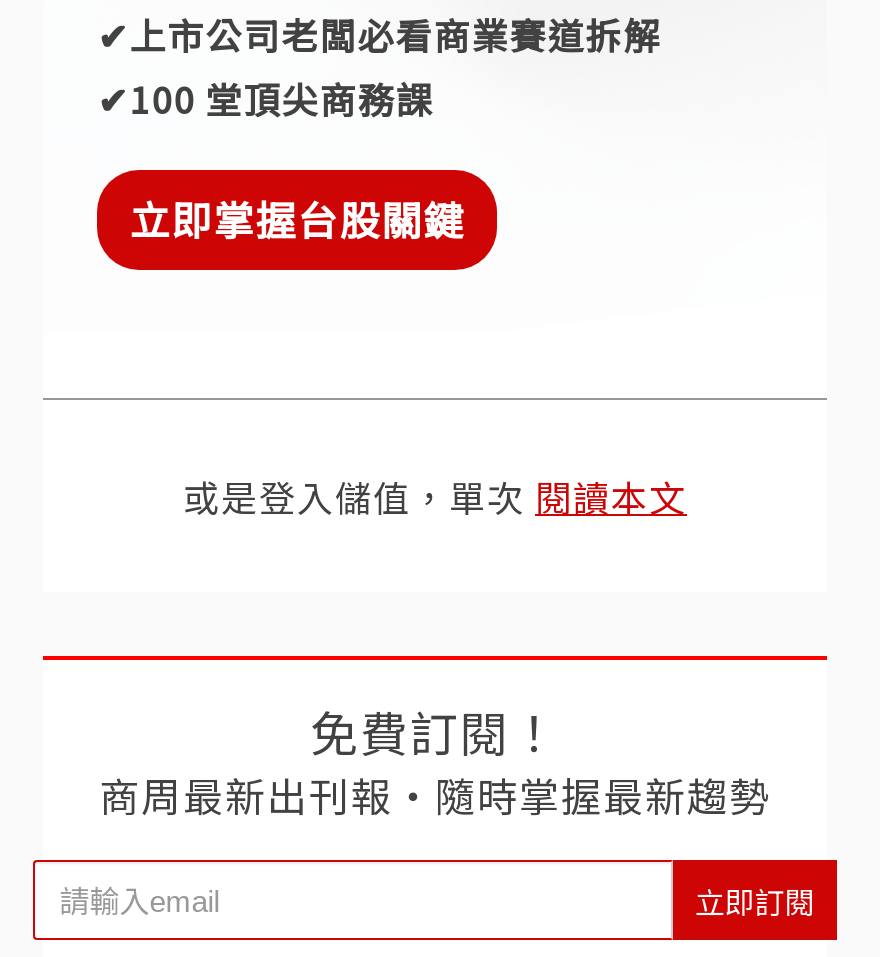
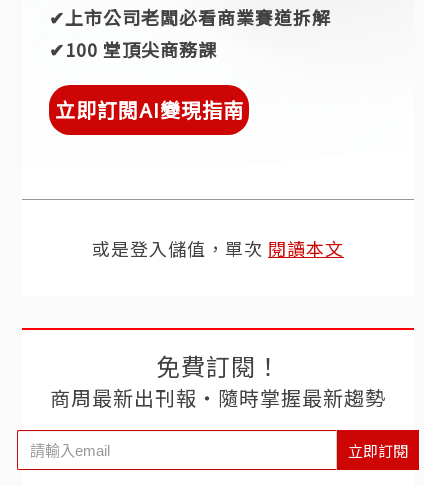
[129,190,465,248] 立即掌握台股關鍵 -> [55,95,244,124] 立即訂閱AI變現指南

